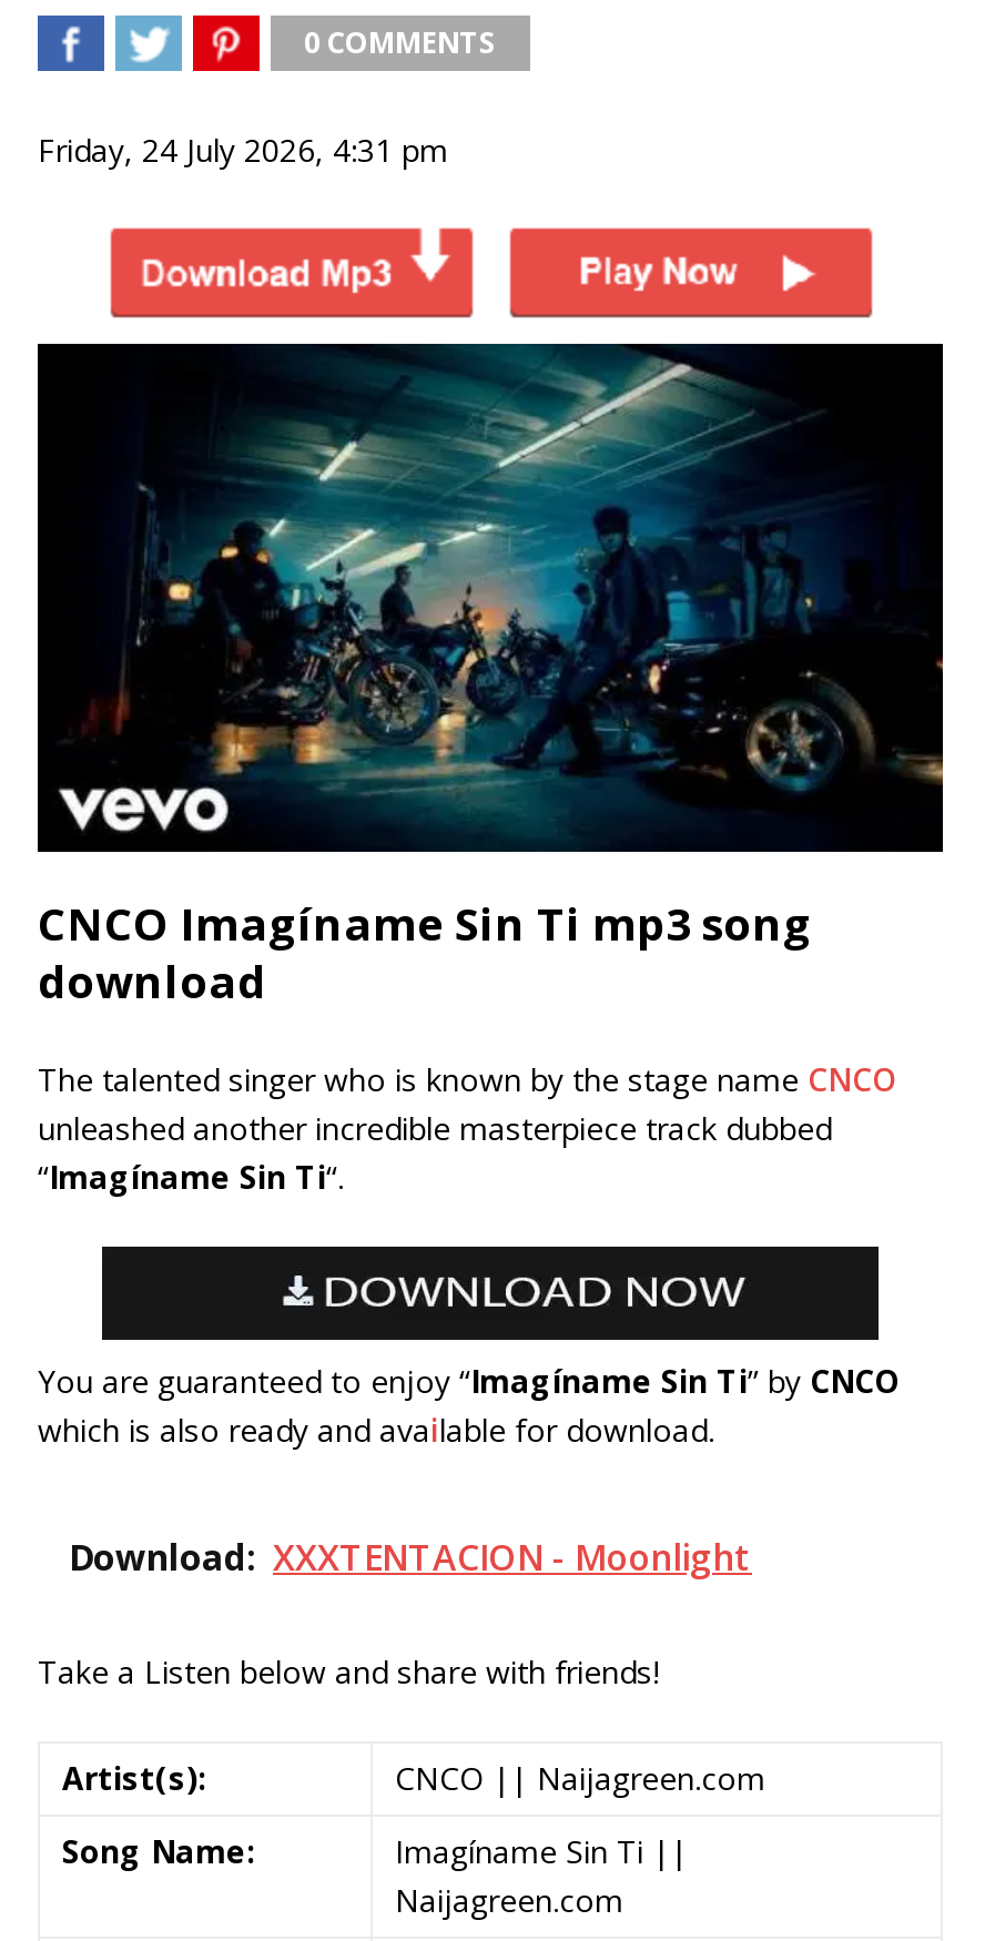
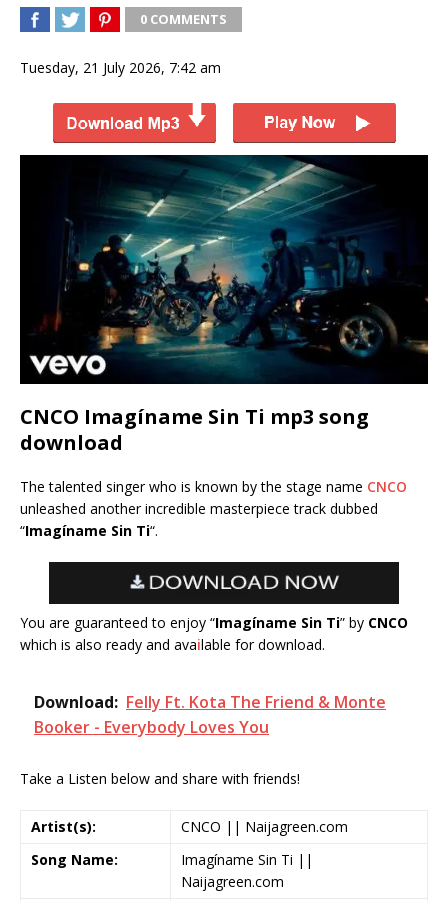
[38,129,448,171] Friday, 24 July 2026, 4:31 pm -> [20,58,221,77] Tuesday, 21 July 2026, 7:42 am
[69,1534,752,1582] Download: XXXTENTACION - Moonlight -> [34,691,386,738] Download: Felly Ft. Kota The Friend & Monte | Booker - Everybody Loves You

